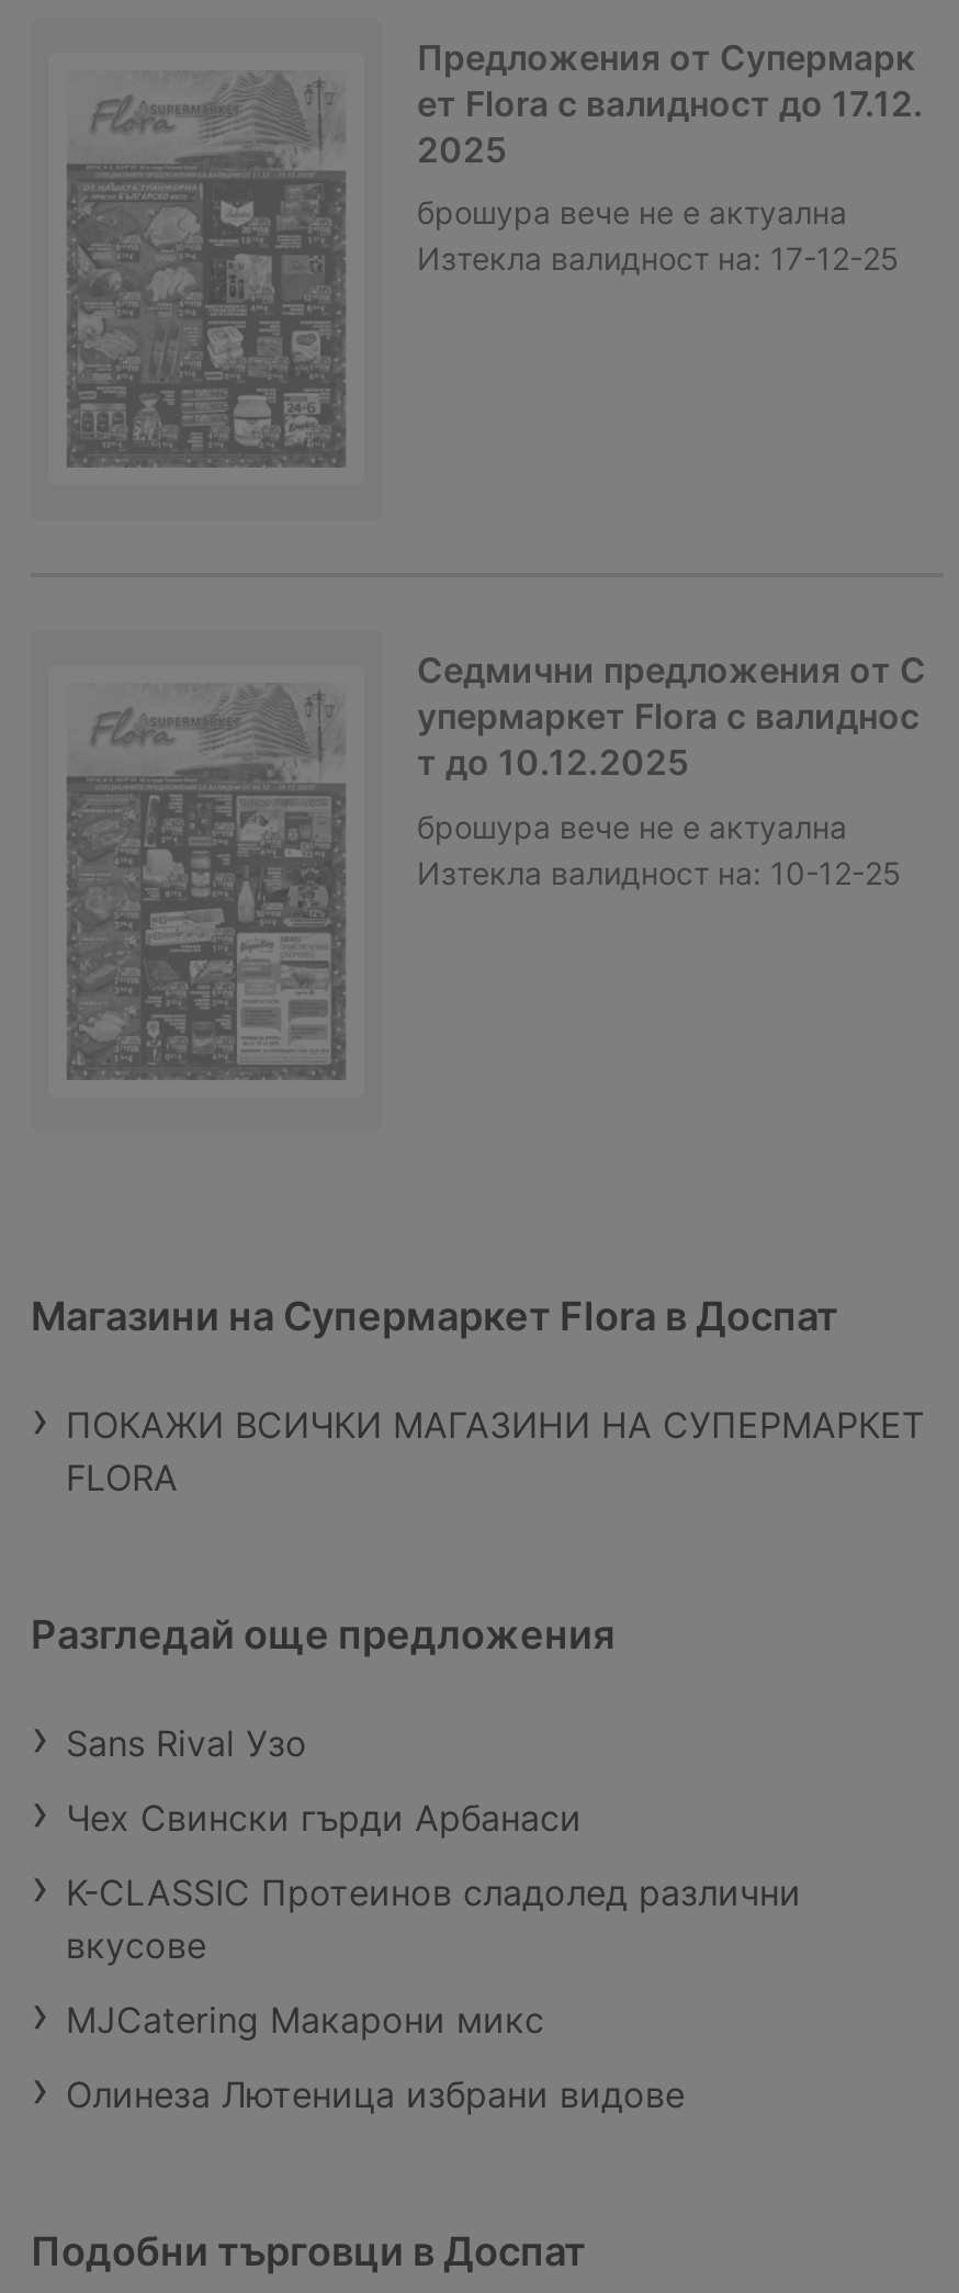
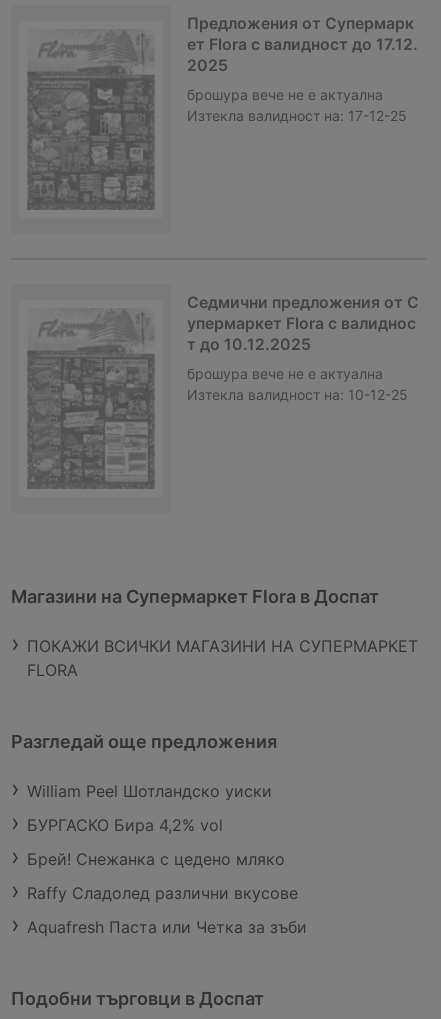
[66,1722,307,1765] Sans Rival Узо -> [27,781,272,801] William Peel Шотландско уиски
[66,1796,582,1840] Чех Свински гърди Арбанаси -> [27,815,223,835] БУРГАСКО Бира 4,2% vol
[66,1871,801,1967] K-CLASSIC Протеинов сладолед различни | вкусове -> [27,849,285,869] Брей! Снежанка с цедено мляко
[66,1998,544,2042] MJCatering Макарони микс -> [27,883,298,903] Raffy Сладолед различни вкусове
[66,2073,685,2117] Олинеза Лютеница избрани видове -> [27,917,307,937] Aquafresh Паста или Четка за зъби

